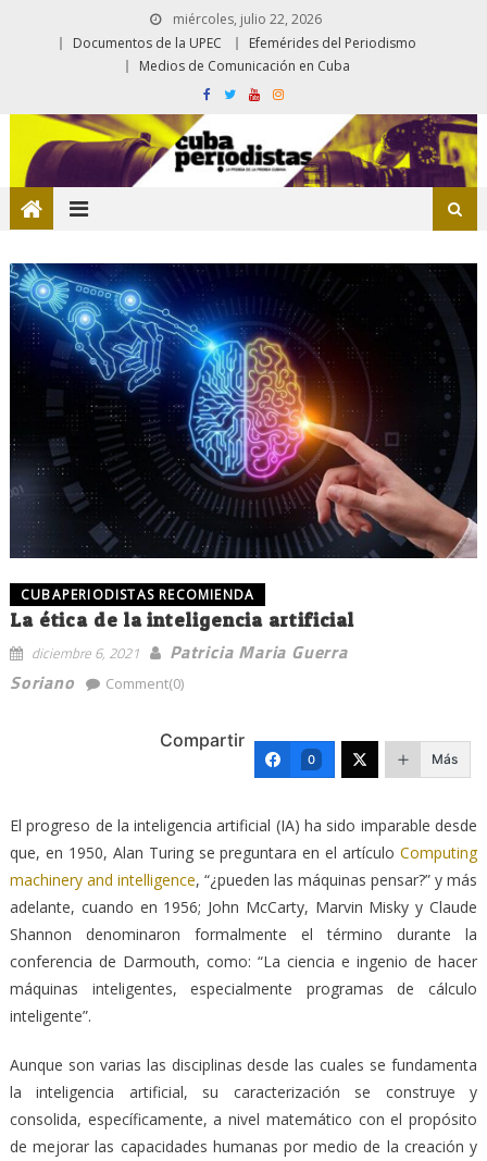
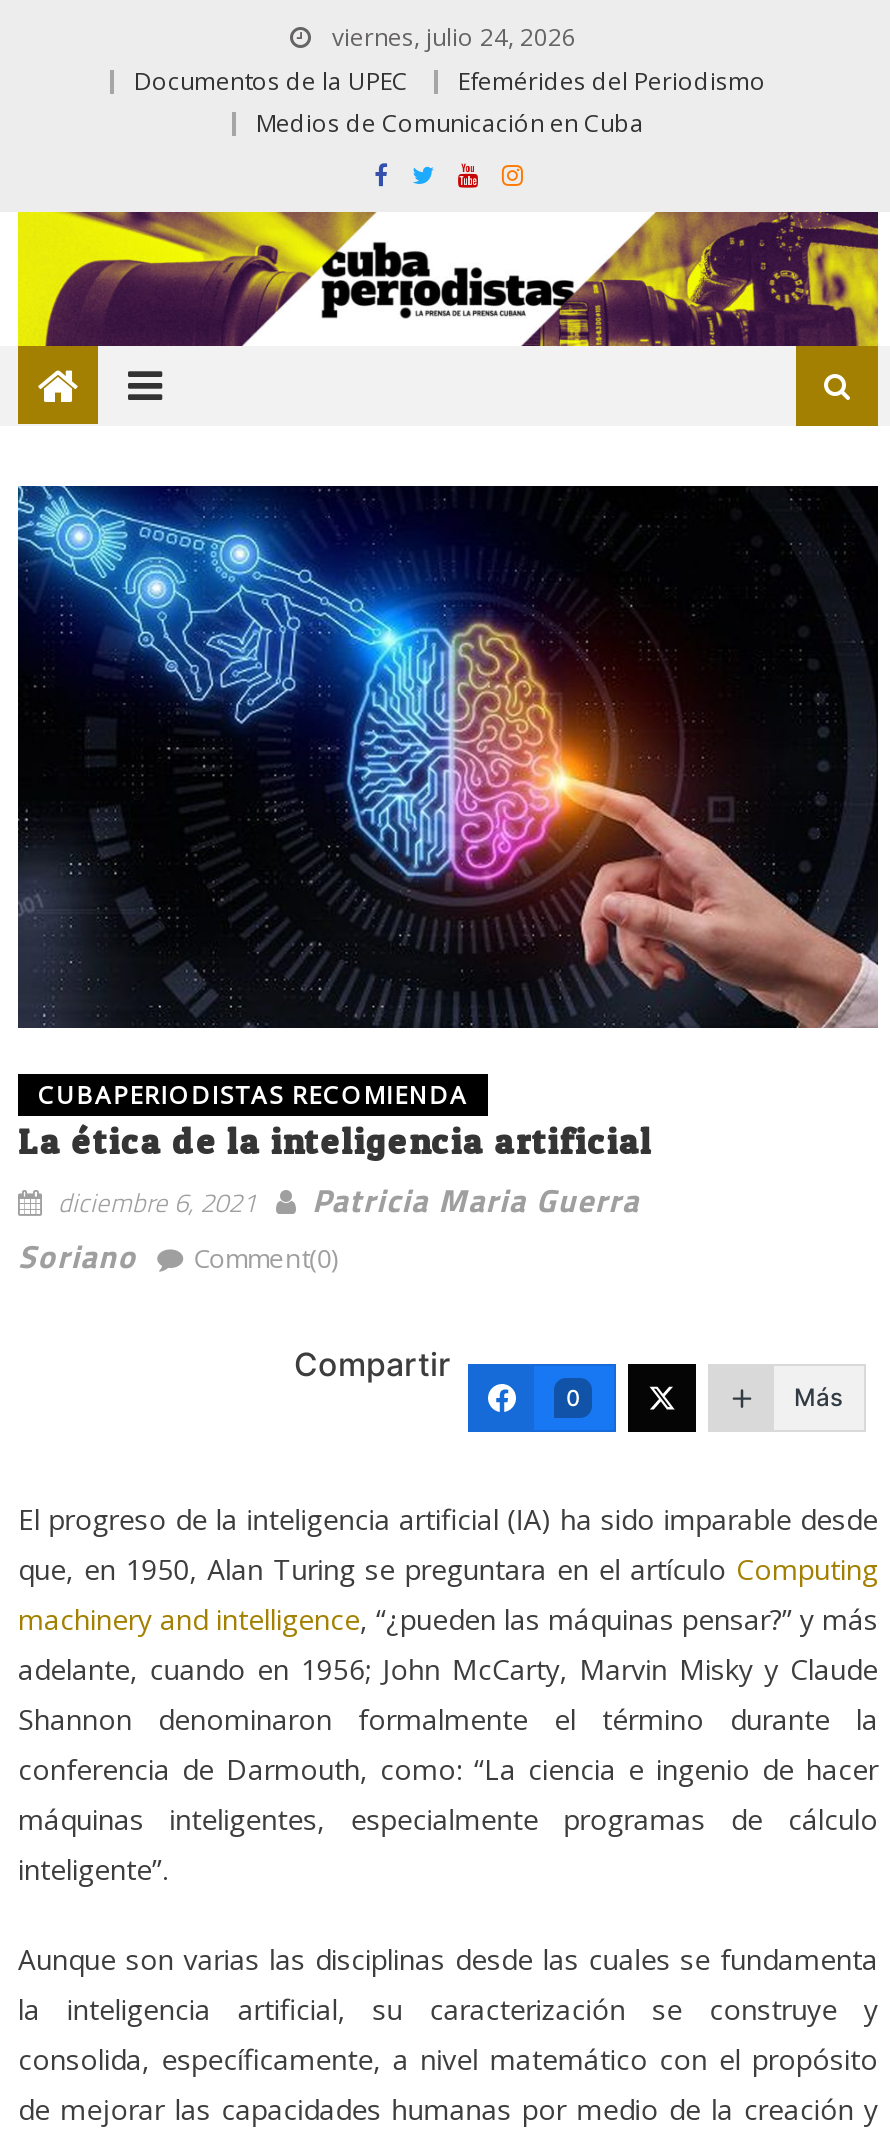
[169,10,321,28] miércoles, julio 22, 2026 -> [326,20,576,54] viernes, julio 24, 2026

